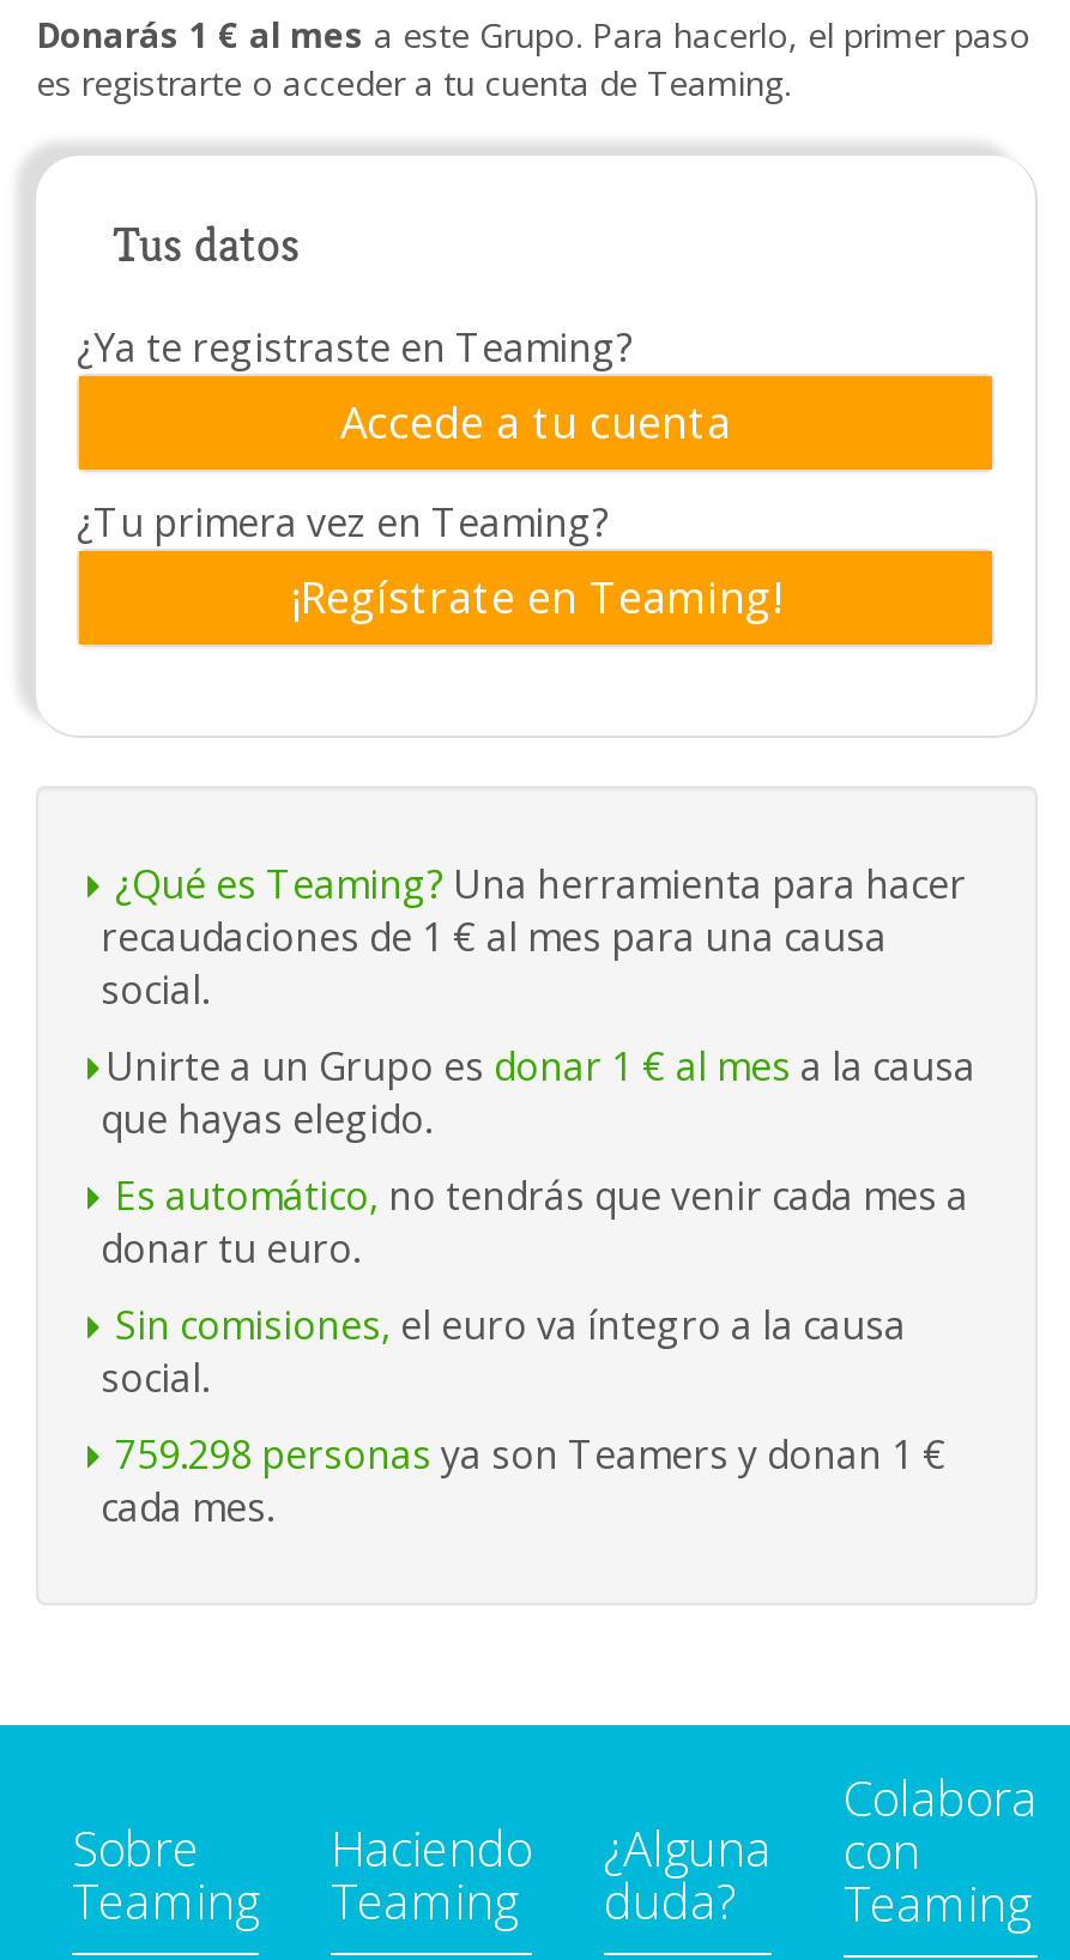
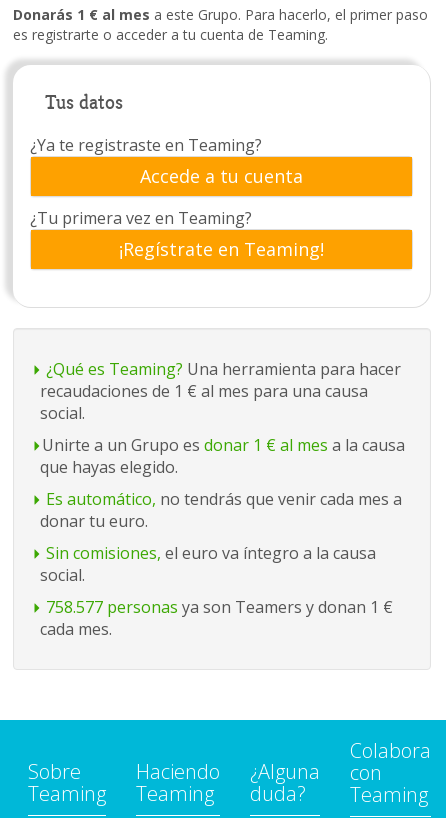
[105,1428,947,1481] 759.298 personas ya son Teamers y donan 1 € -> [42,596,393,618] 758.577 personas ya son Teamers y donan 1 €

